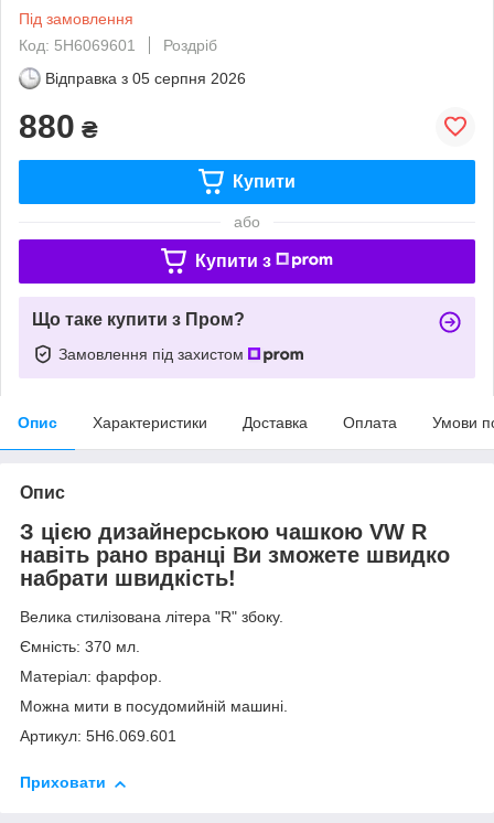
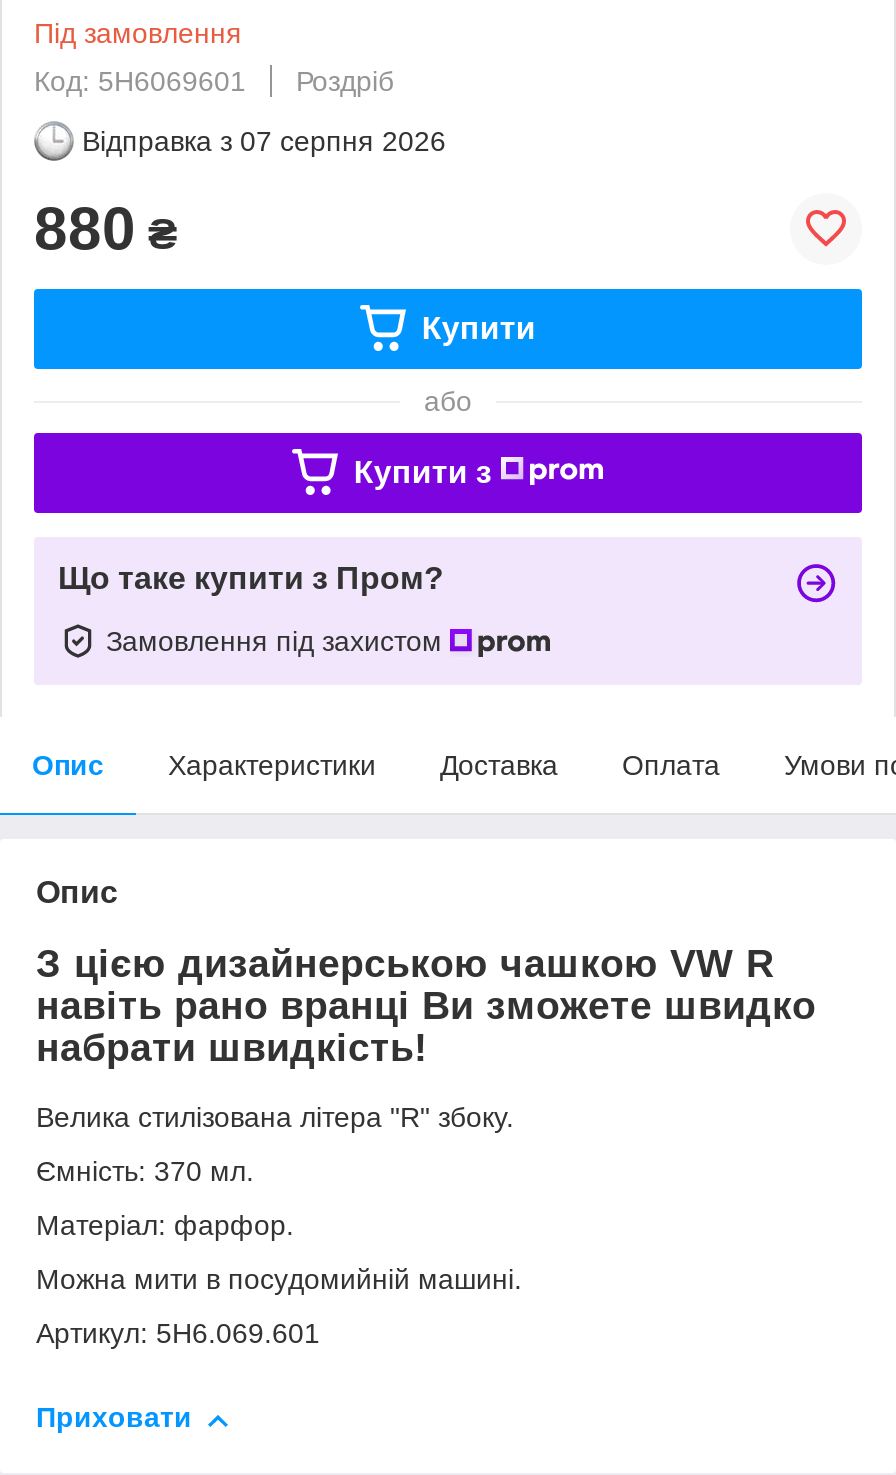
[45,69,246,87] Відправка з 05 серпня 2026 -> [82,125,446,157] Відправка з 07 серпня 2026

